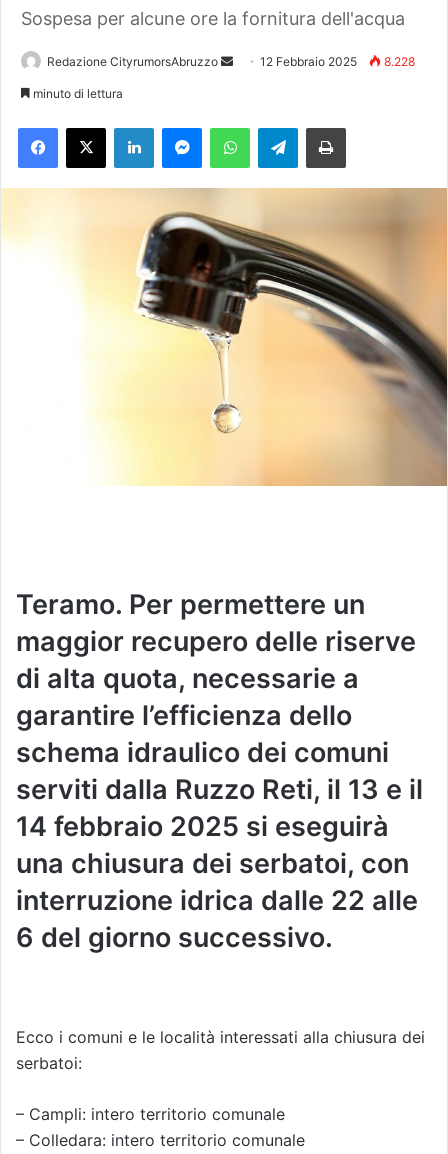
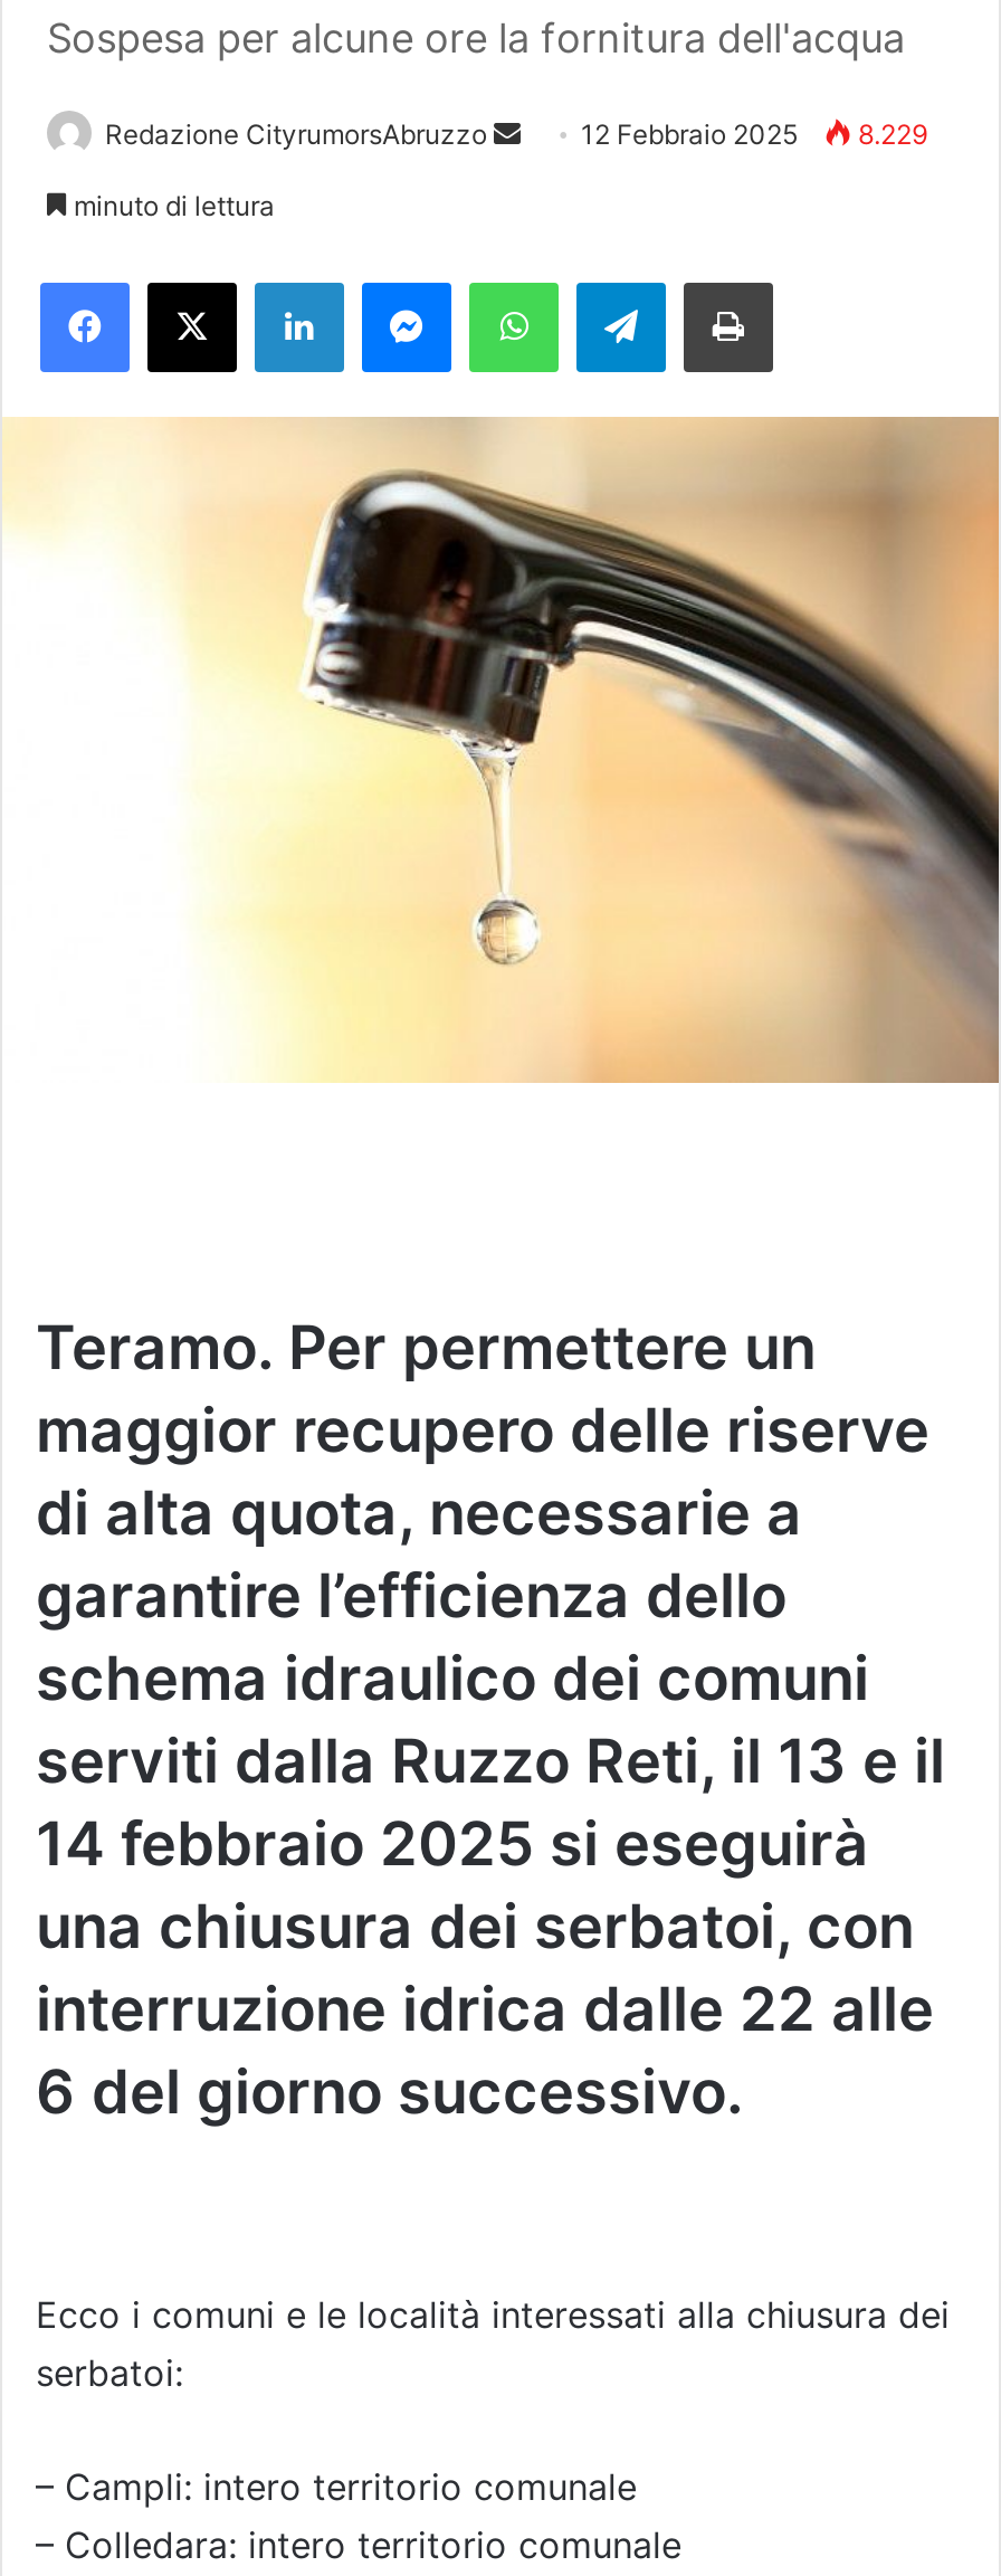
[381,54,415,69] 8.228 -> [851,118,927,152] 8.229

